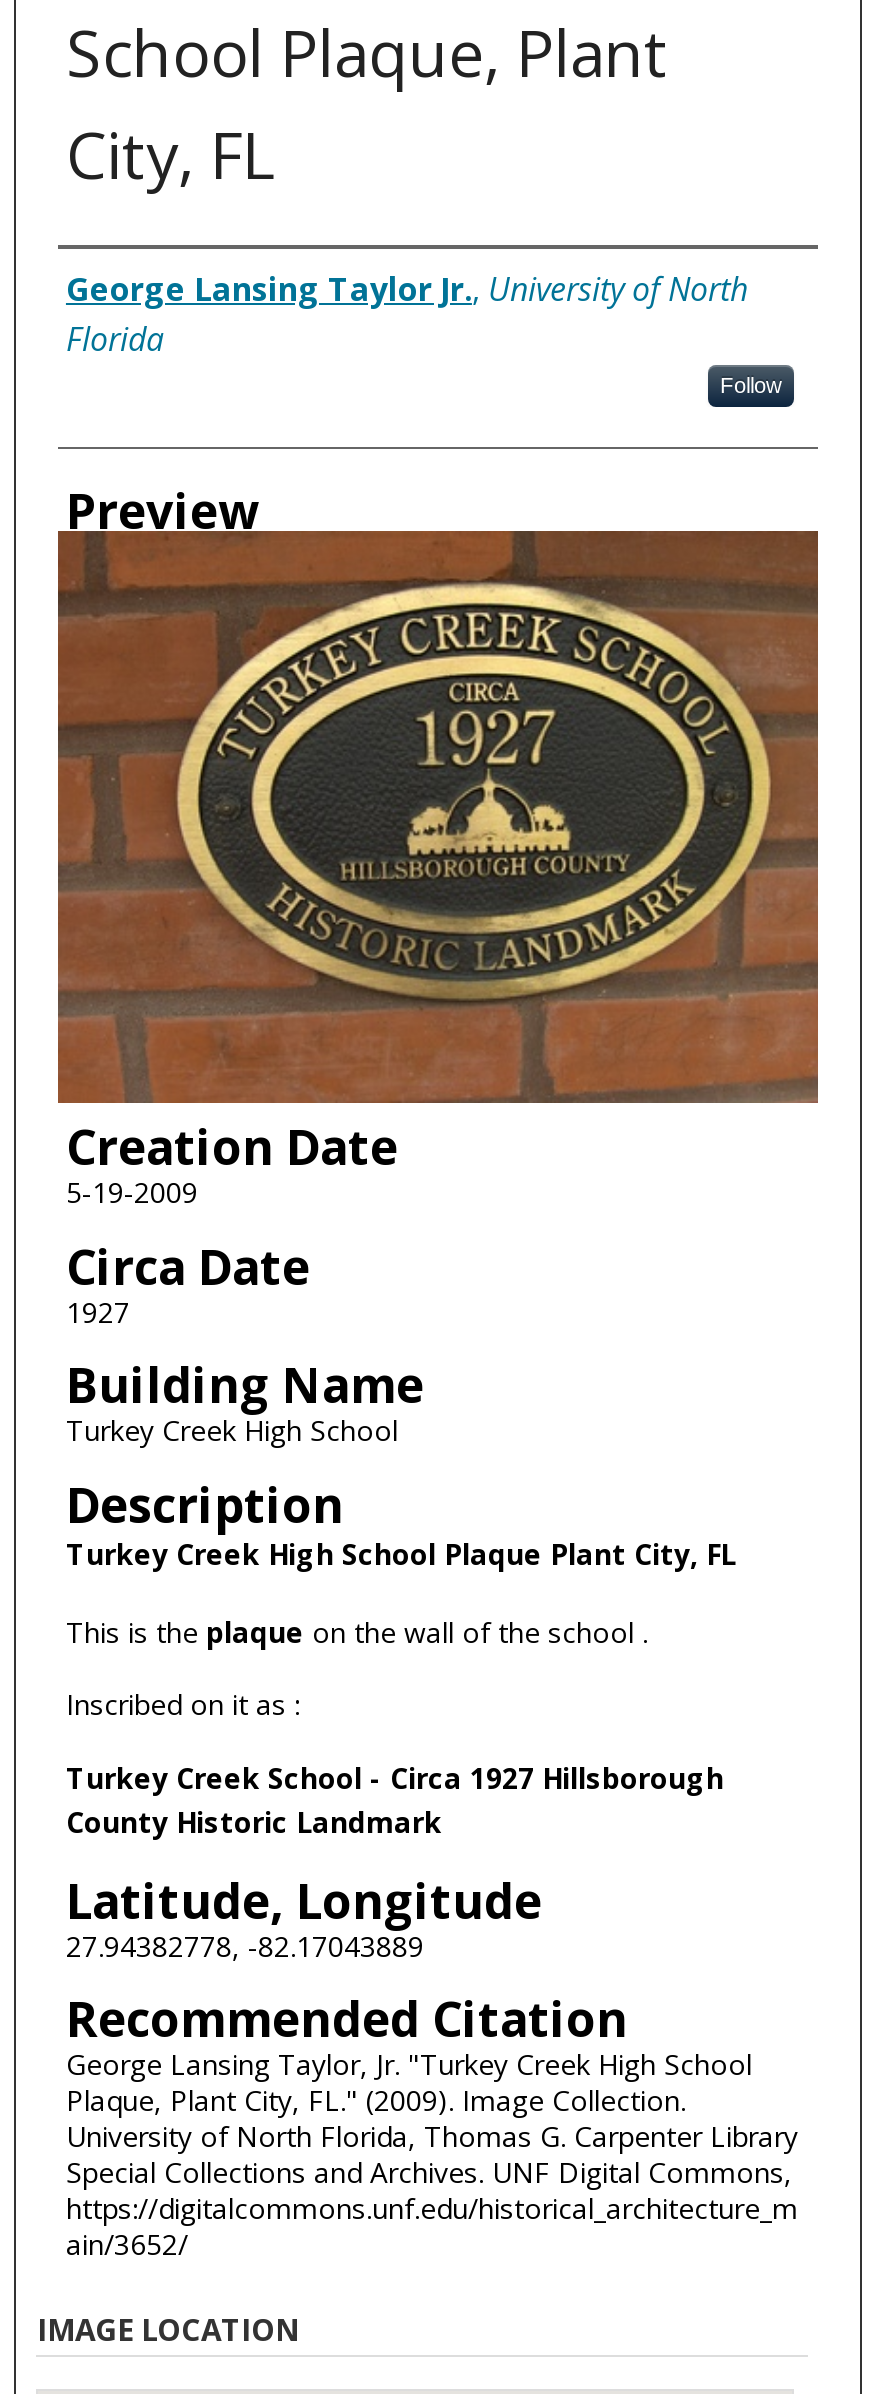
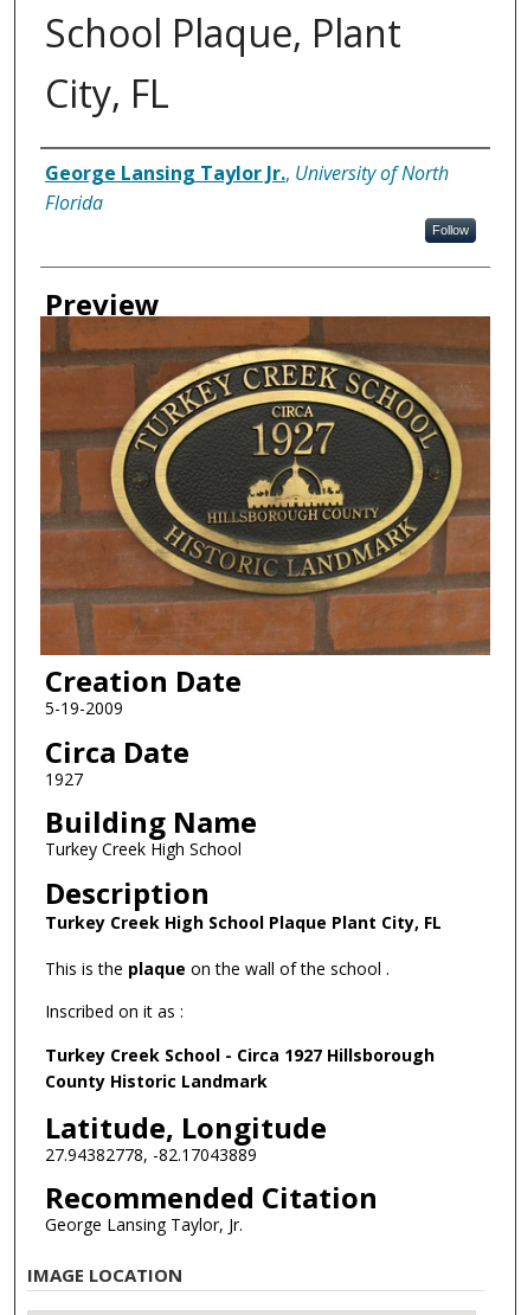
[66,2046,798,2264] George Lansing Taylor, Jr. "Turkey Creek High School | Plaque, Plant City, FL." (2009). Image Collection. | University of North Florida, Thomas G. Carpenter Library | Special Collections and Archives. UNF Digital Commons, | https://digitalcommons.unf.edu/historical_architecture_m | ain/3652/ -> [45,1213,243,1236] George Lansing Taylor, Jr.

